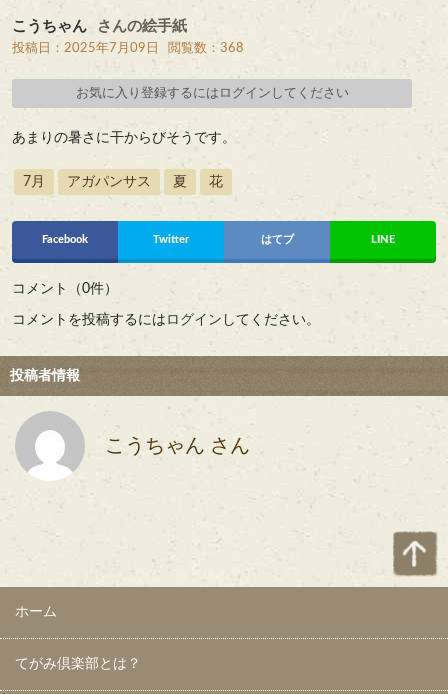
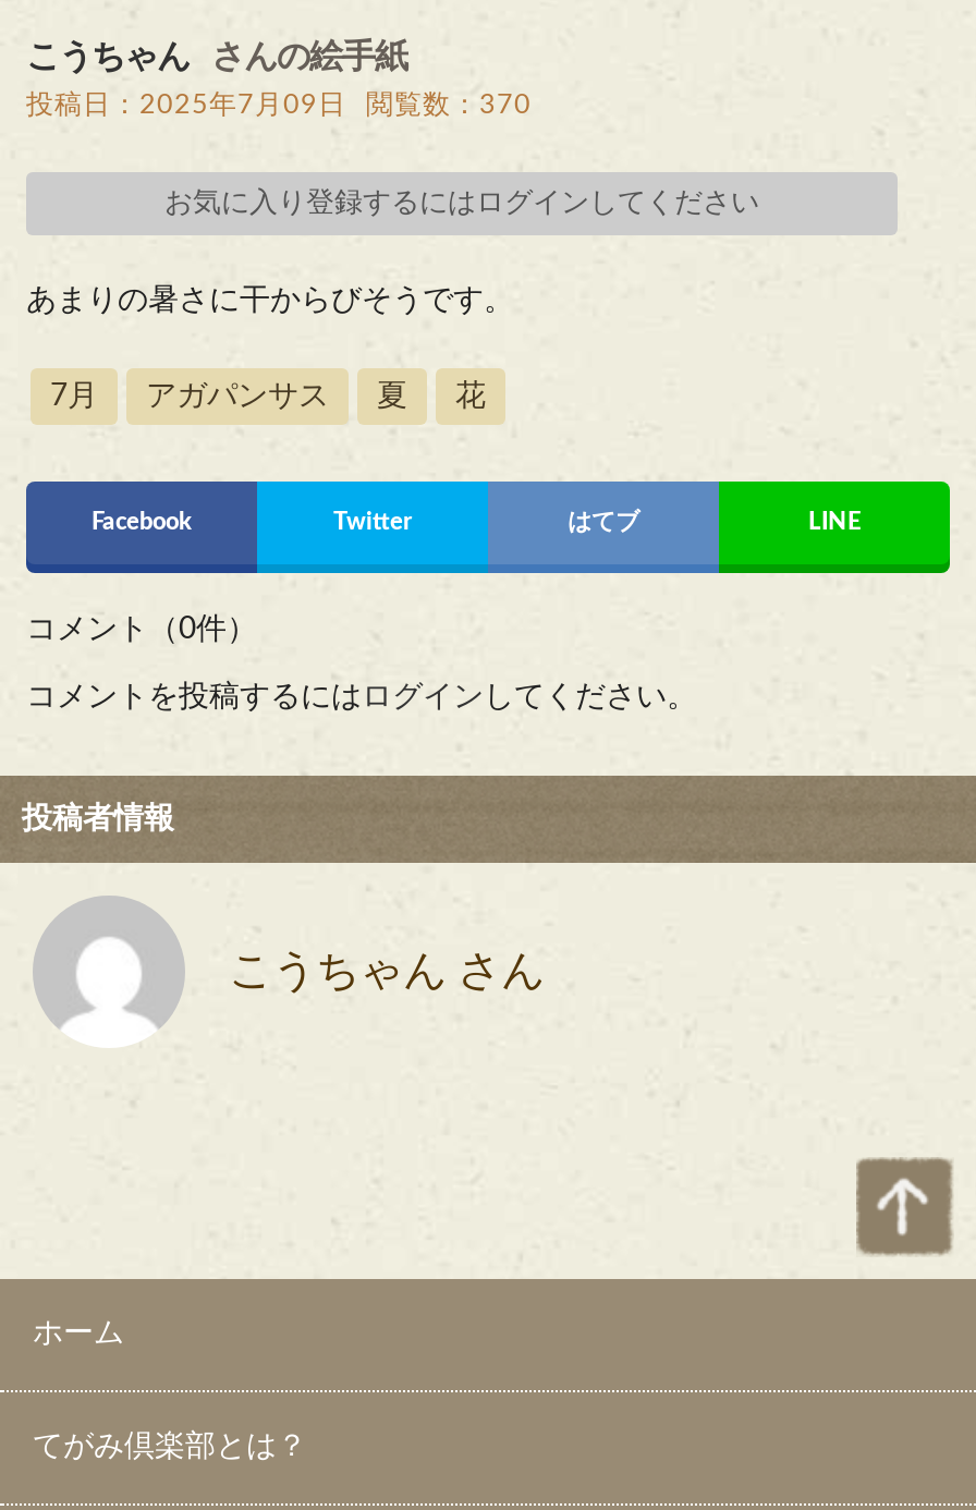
[12,42,244,54] 投稿日：2025年7月09日 閲覧数：368 -> [26,92,532,118] 投稿日：2025年7月09日 閲覧数：370

